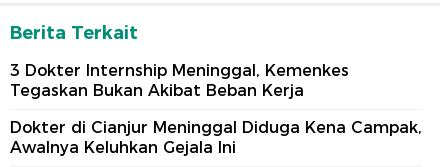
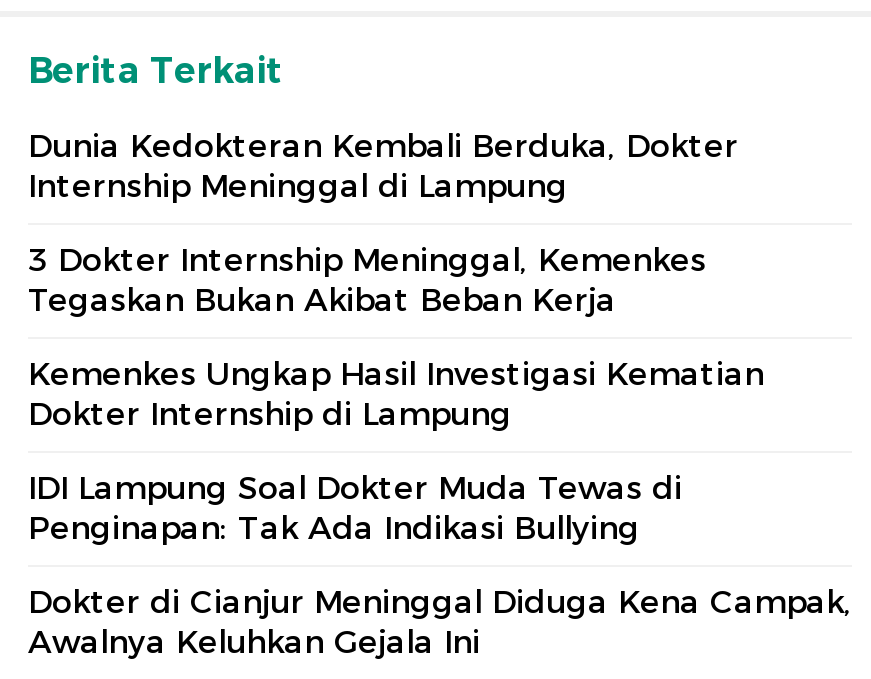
none -> [28,127,738,205] Dunia Kedokteran Kembali Berduka, Dokter | Internship Meninggal di Lampung
none -> [28,355,764,547] Kemenkes Ungkap Hasil Investigasi Kematian | Dokter Internship di Lampung | IDI Lampung Soal Dokter Muda Tewas di | Penginapan: Tak Ada Indikasi Bullying

